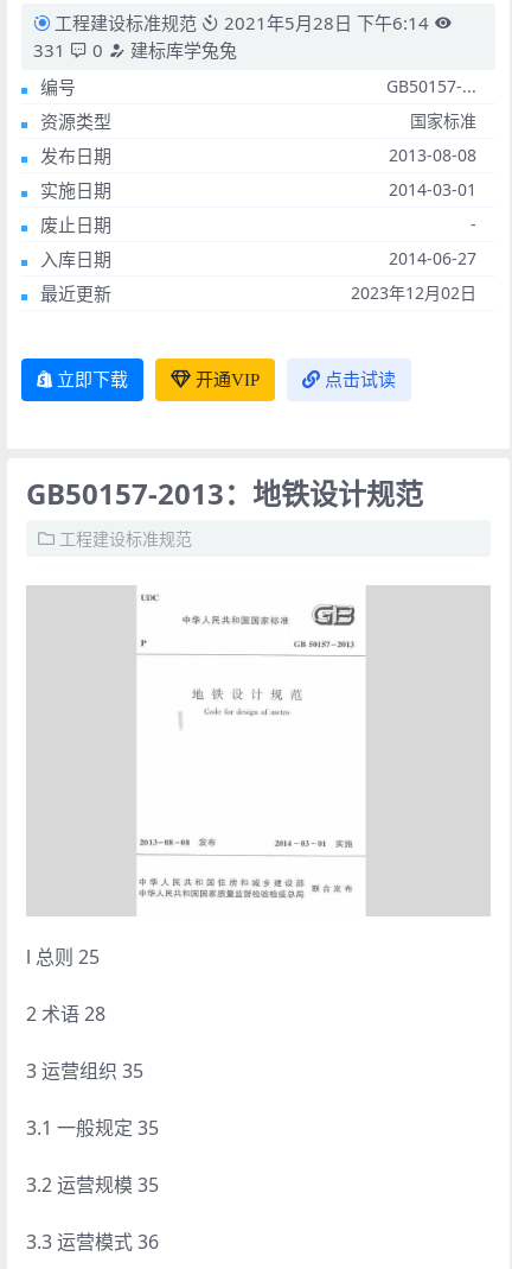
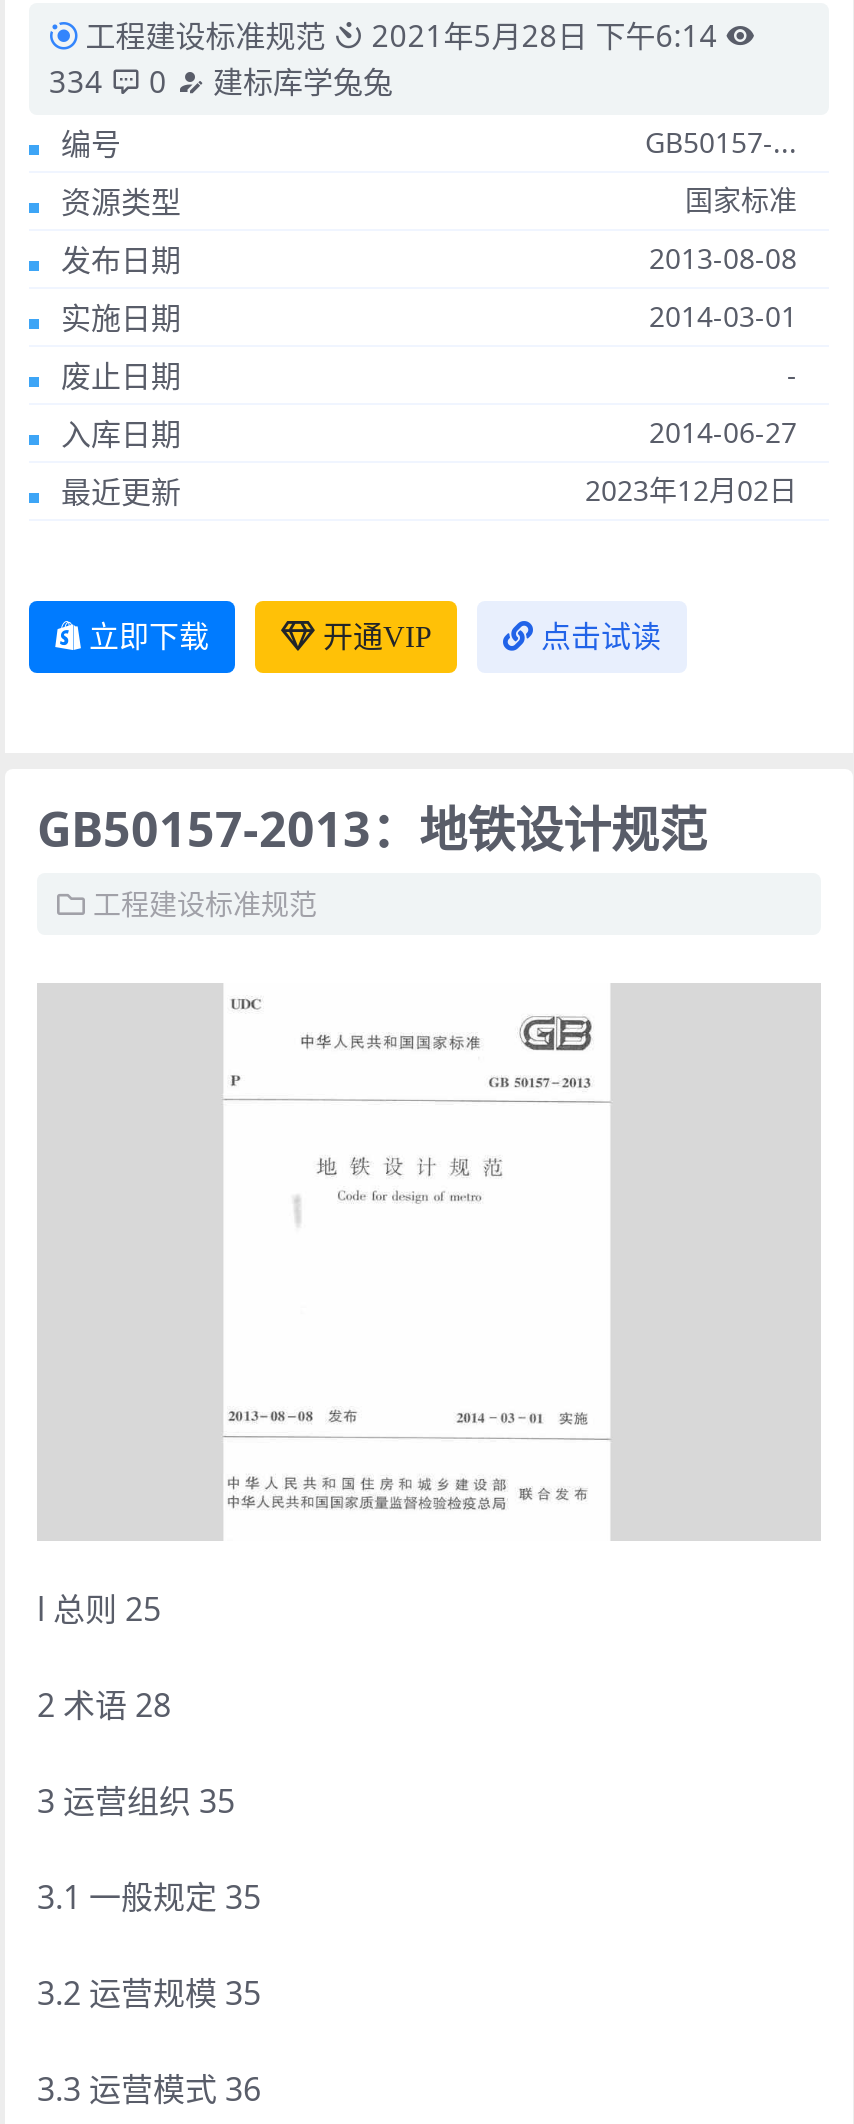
[33,38,65,62] 331 -> [49,61,103,101] 334

